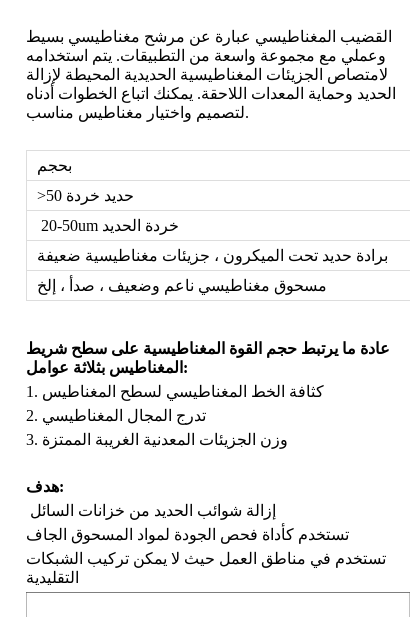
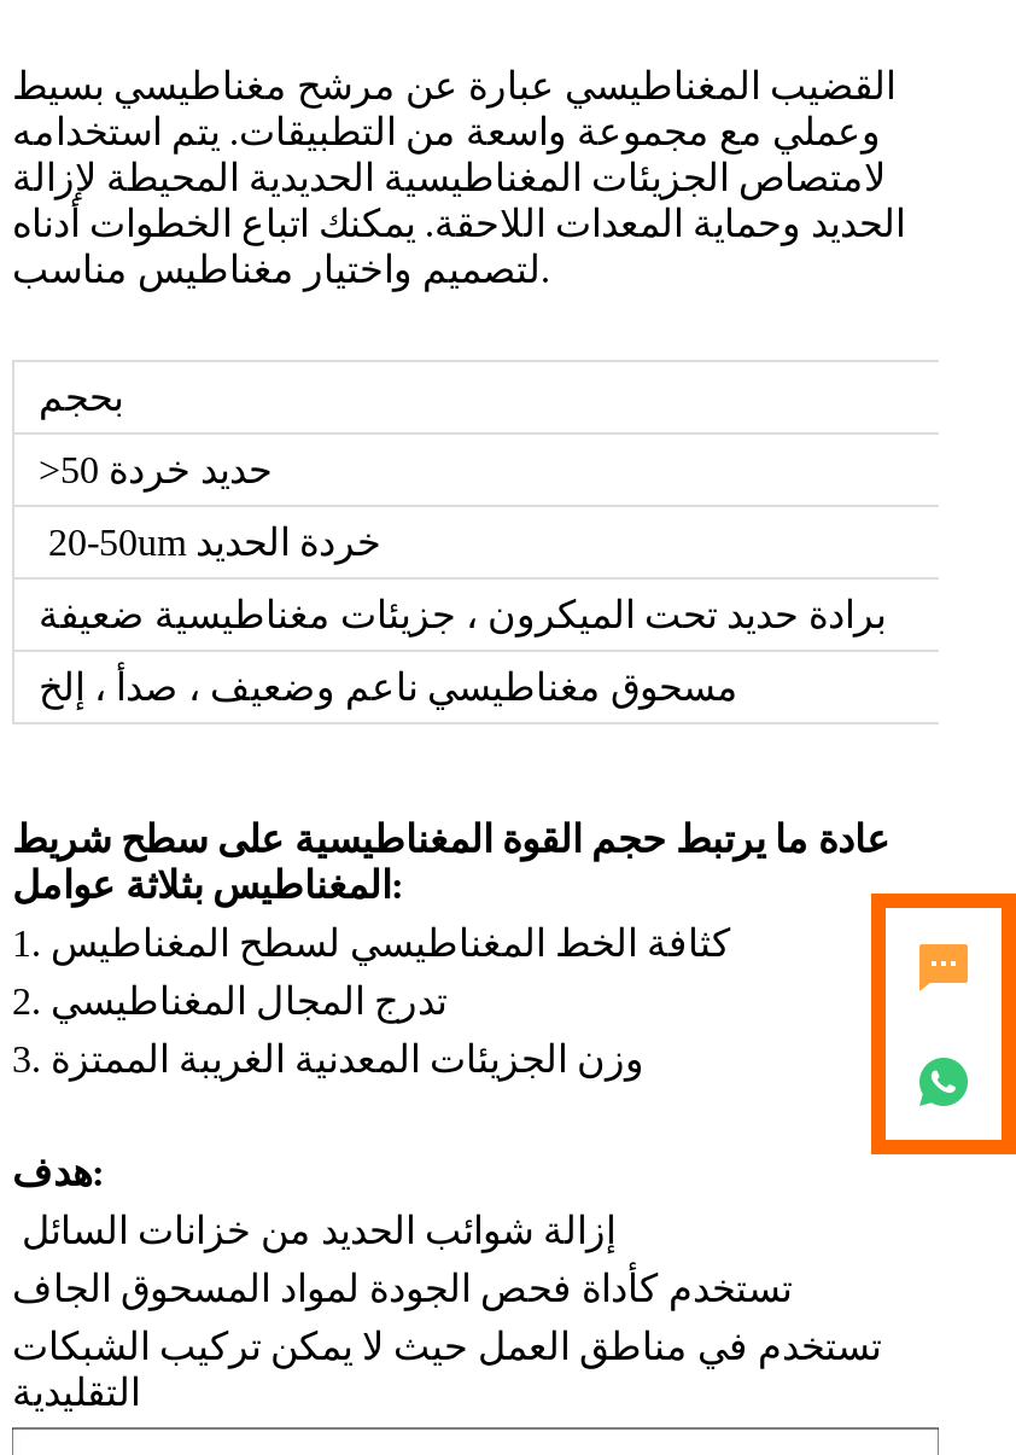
none -> [869,891,1009,1157] [image]

